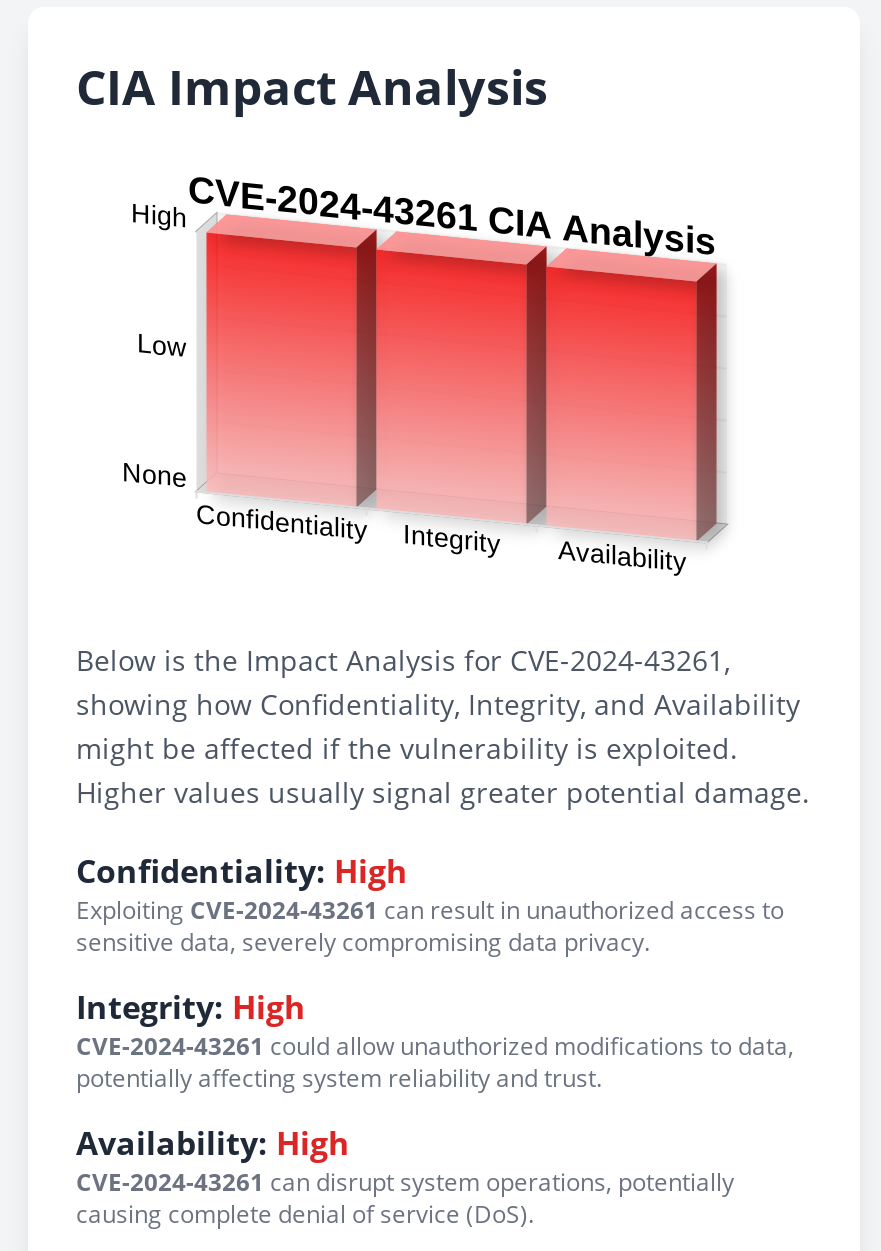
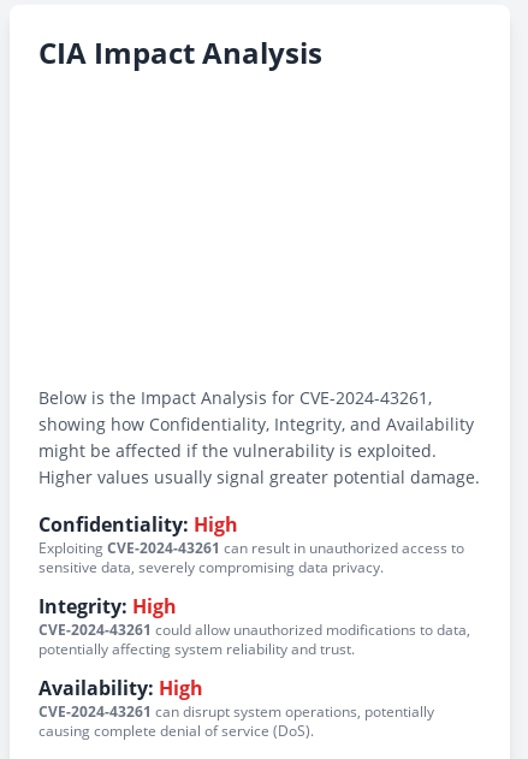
[122,175,730,577] [image] -> none

